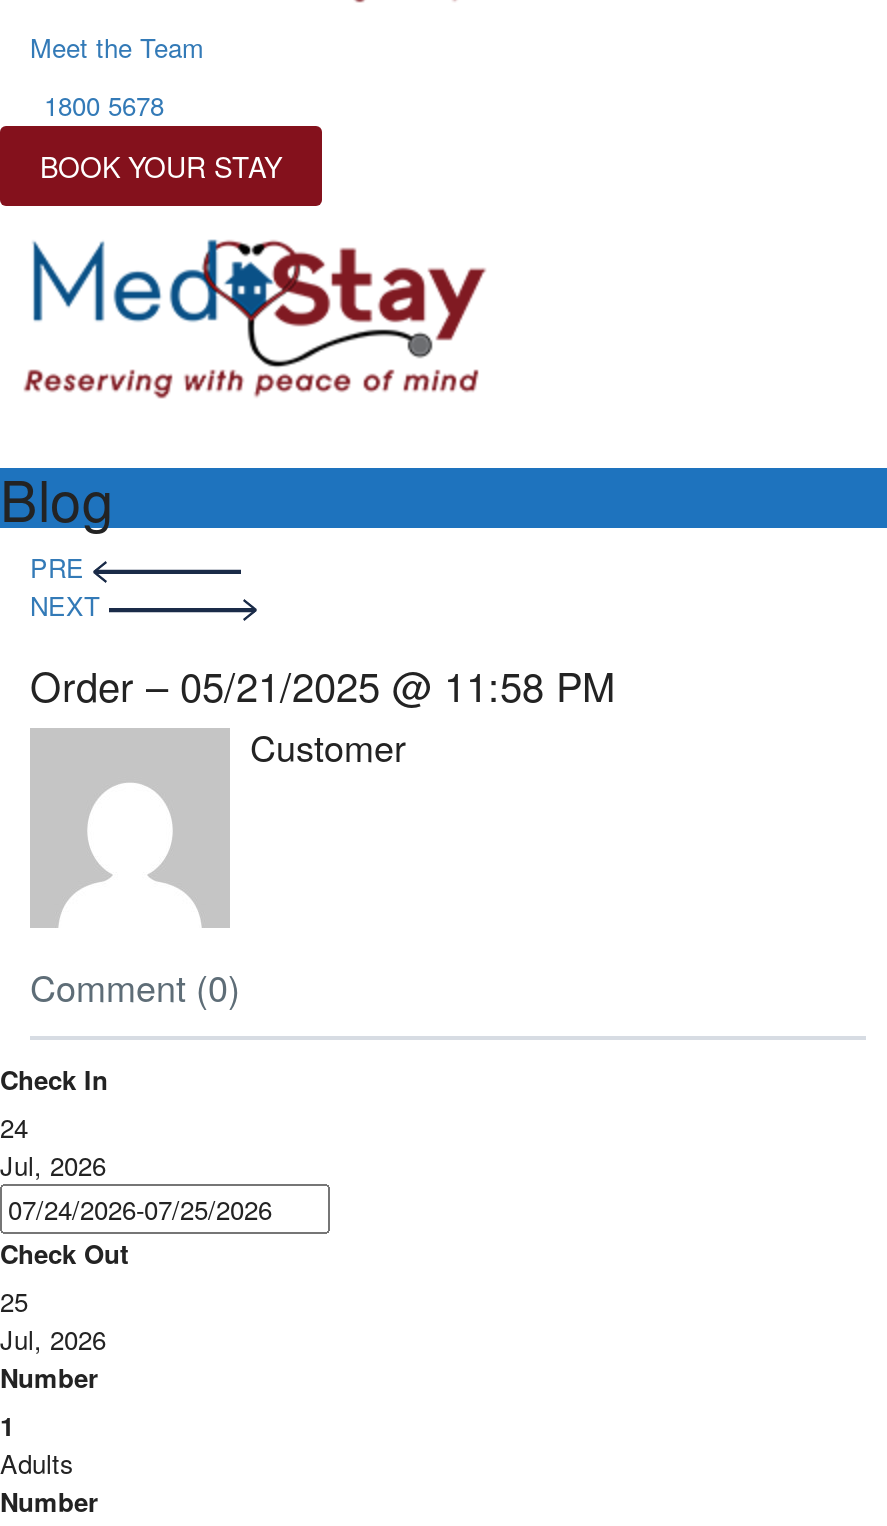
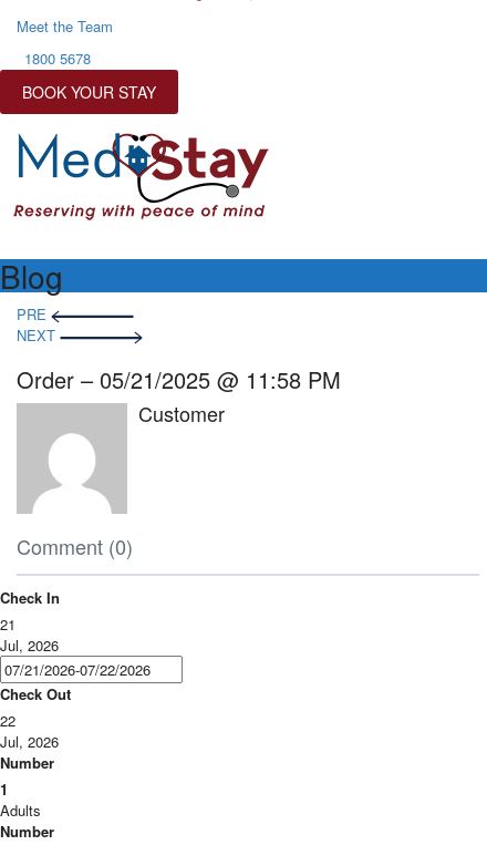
[0,1108,28,1146] 24 -> [0,614,15,635] 21
[0,1282,28,1320] 25 -> [0,710,15,731] 22

